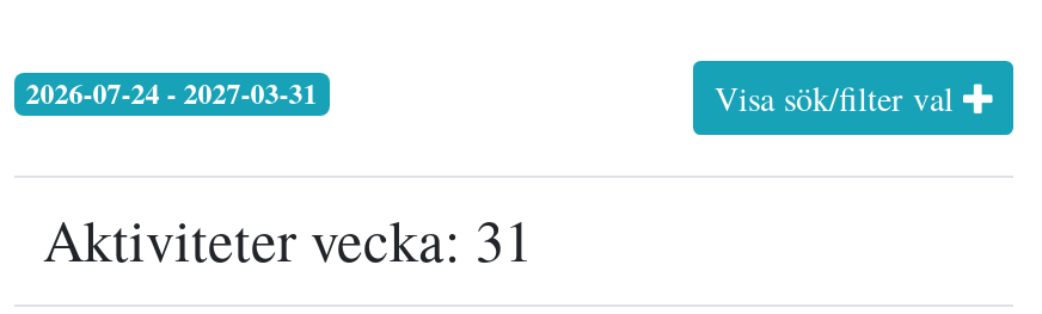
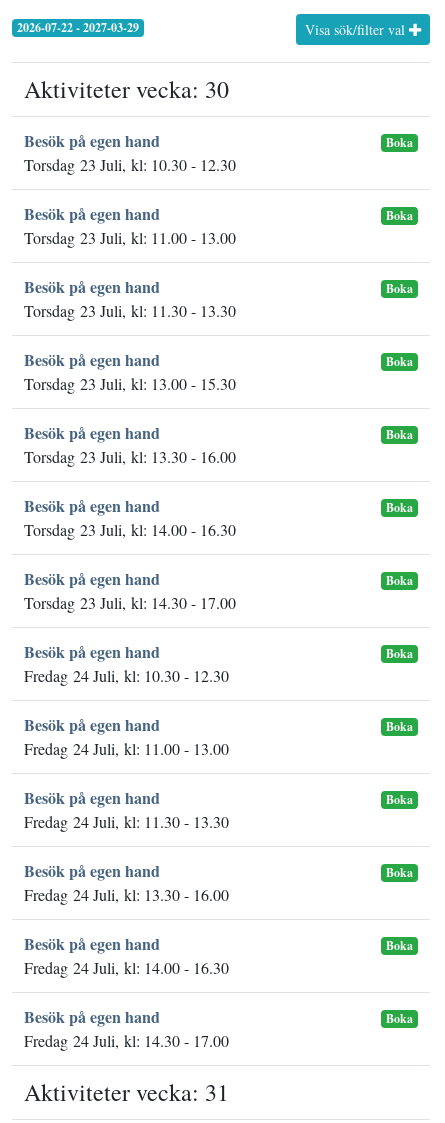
[26,73,317,113] 2026-07-24 - 2027-03-31 -> [17,19,413,1051] 2026-07-22 - 2027-03-29 | Aktiviteter vecka: 30 | Besök på egen hand | Boka | Torsdag 23 Juli, kl: 10.30 - 12.30 | Besök på egen hand | Boka | Torsdag 23 Juli, kl: 11.00 - 13.00 | Besök på egen hand | Boka | Torsdag 23 Juli, kl: 11.30 - 13.30 | Besök på egen hand | Boka | Torsdag 23 Juli, kl: 13.00 - 15.30 | Besök på egen hand | Boka | Torsdag 23 Juli, kl: 13.30 - 16.00 | Besök på egen hand | Boka | Torsdag 23 Juli, kl: 14.00 - 16.30 | Besök på egen hand | Boka | Torsdag 23 Juli, kl: 14.30 - 17.00 | Besök på egen hand | Boka | Fredag 24 Juli, kl: 10.30 - 12.30 | Besök på egen hand | Boka | Fredag 24 Juli, kl: 11.00 - 13.00 | Besök på egen hand | Boka | Fredag 24 Juli, kl: 11.30 - 13.30 | Besök på egen hand | Boka | Fredag 24 Juli, kl: 13.30 - 16.00 | Besök på egen hand | Boka | Fredag 24 Juli, kl: 14.00 - 16.30 | Besök på egen hand | Boka | Fredag 24 Juli, kl: 14.30 - 17.00

